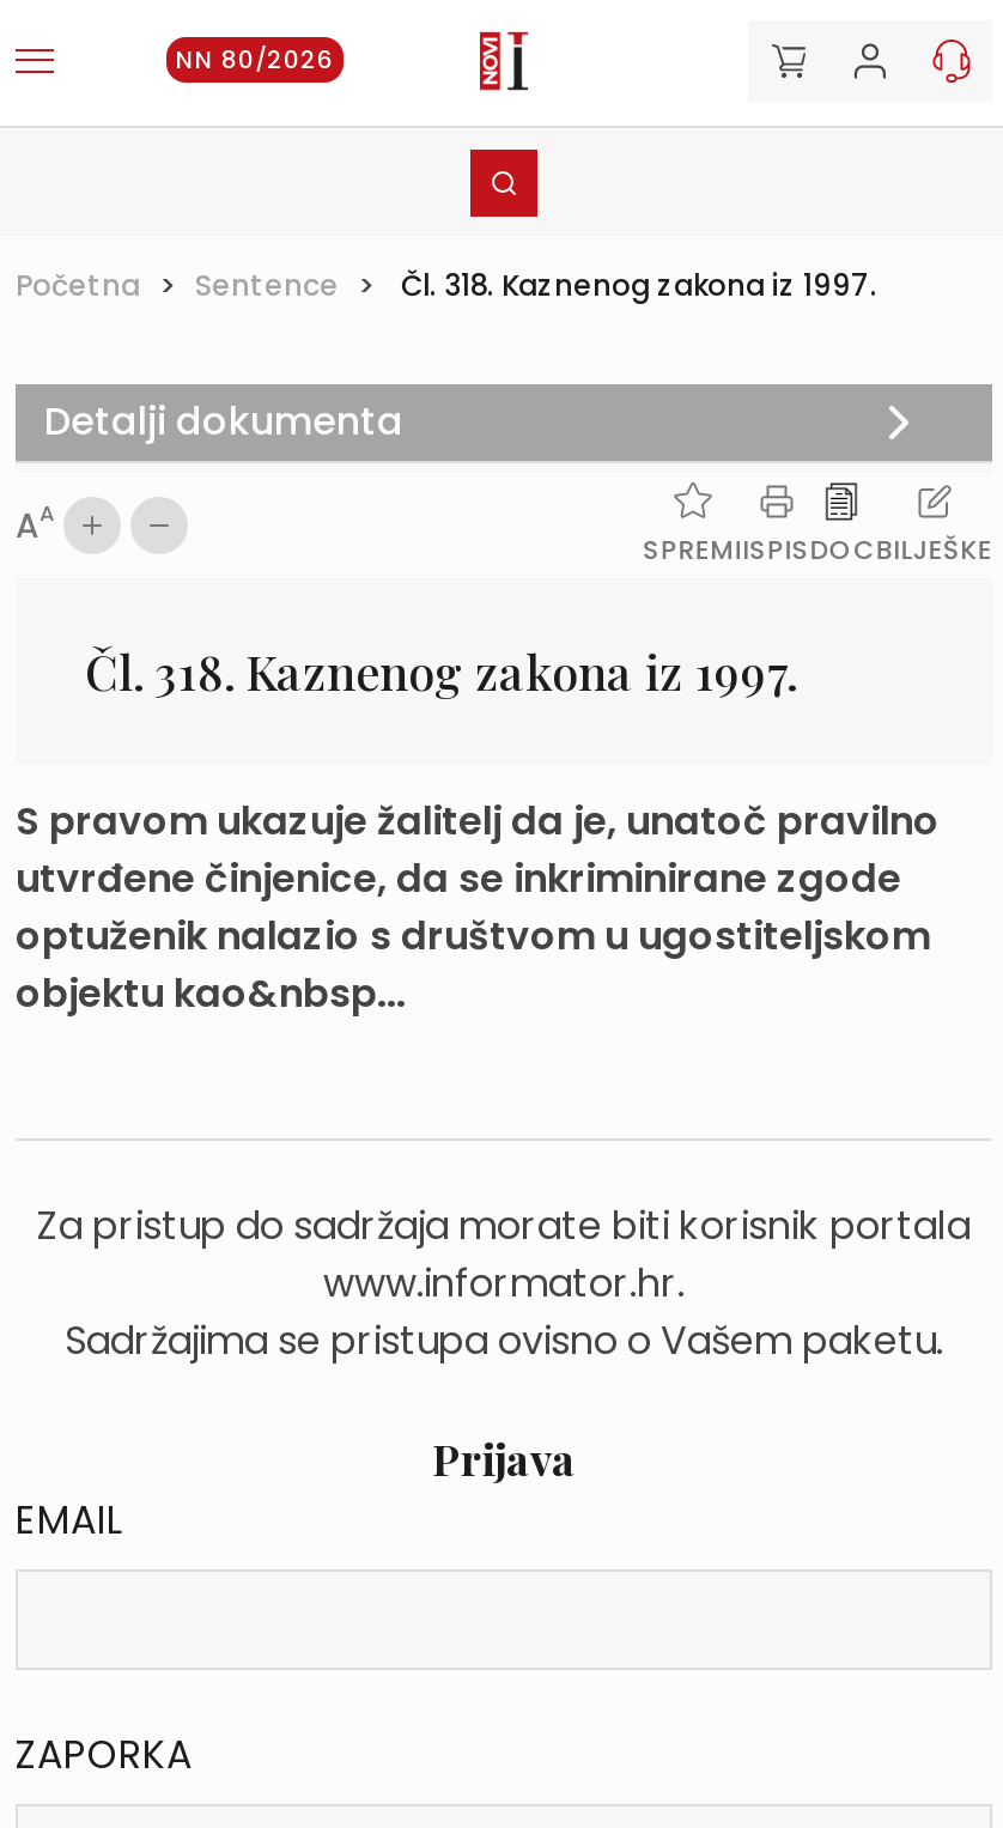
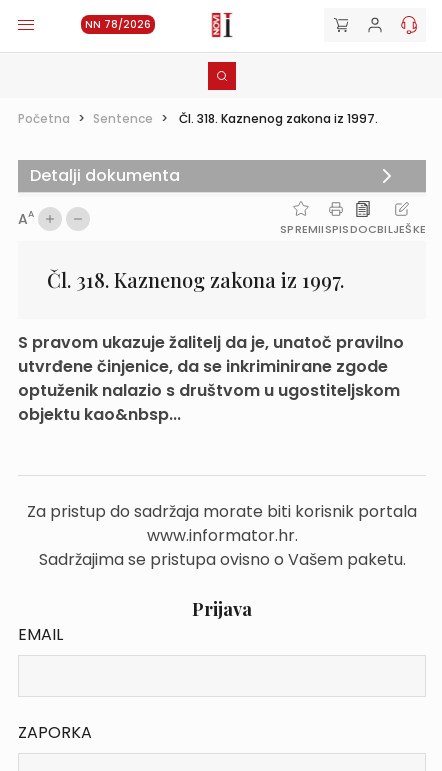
[176,42,334,78] NN 80/2026 -> [85,17,151,32] NN 78/2026

